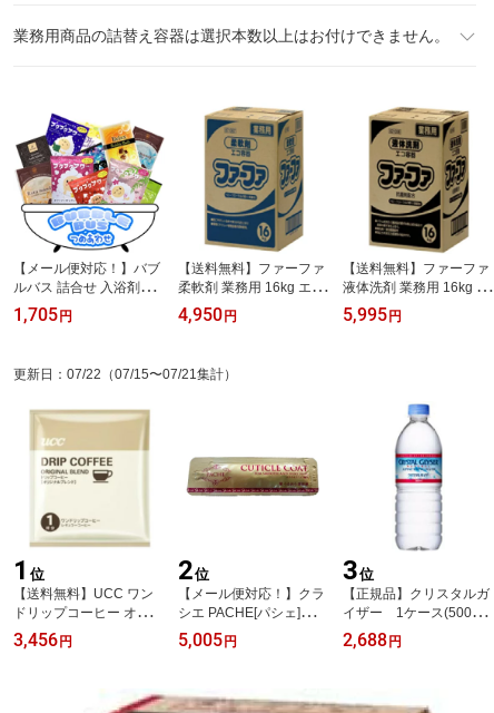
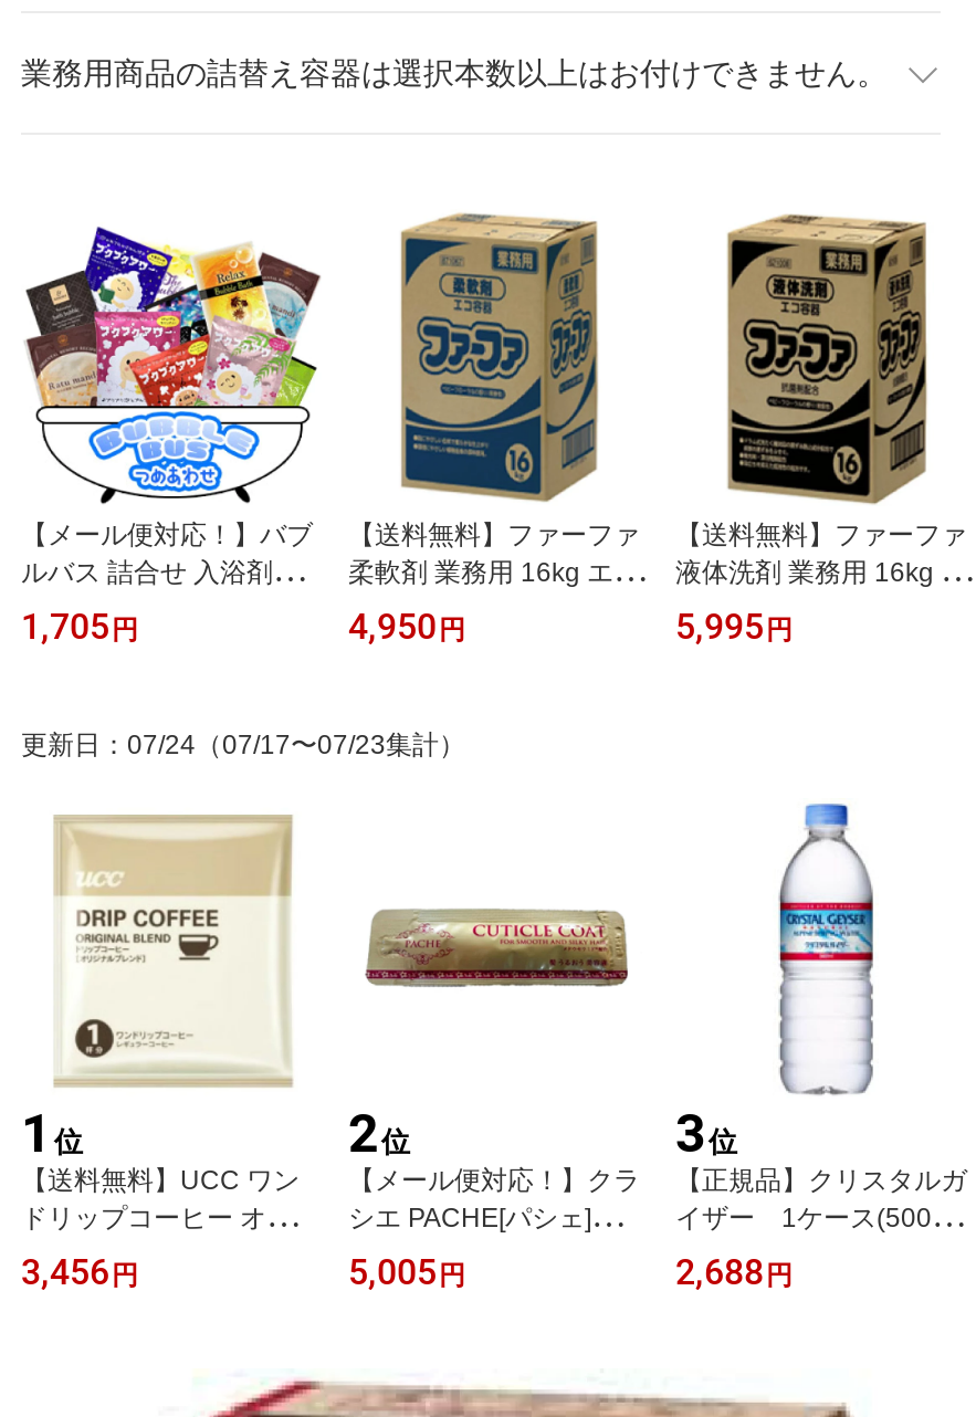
[13,367,237,382] 更新日：07/22（07/15〜07/21集計） -> [21,730,465,761] 更新日：07/24（07/17〜07/23集計）

